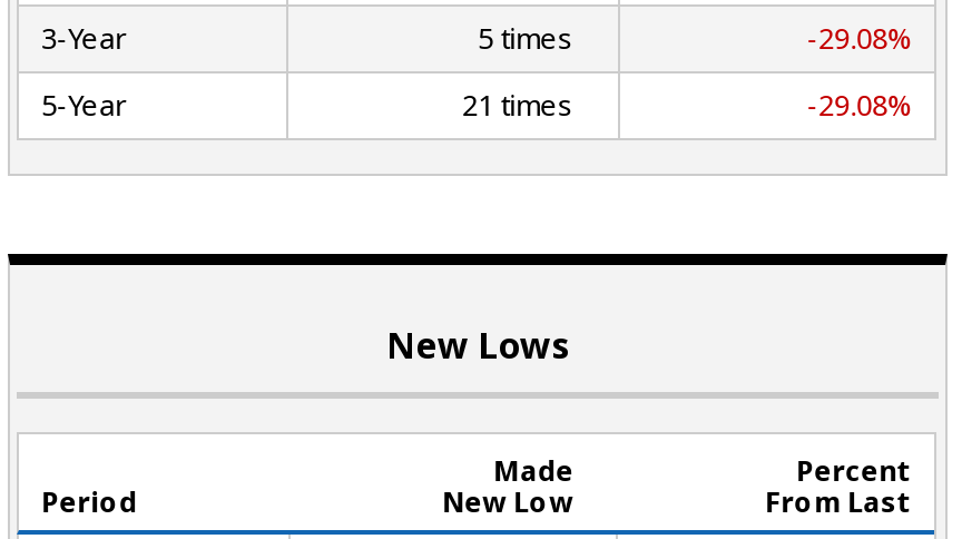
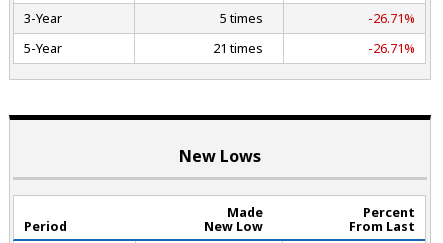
[807,17,912,57] -29.08% -> [368,9,415,27] -26.71%
[807,84,912,124] -29.08% -> [368,39,415,57] -26.71%

